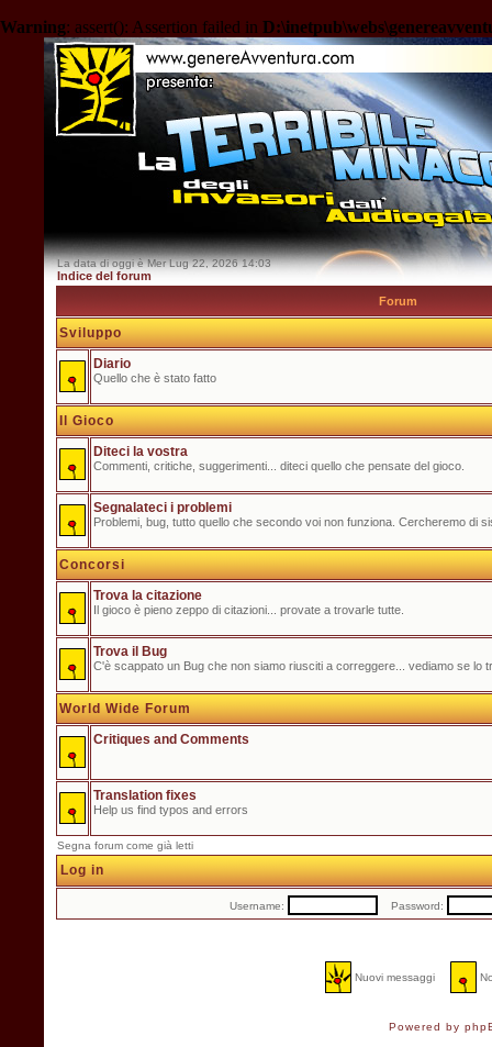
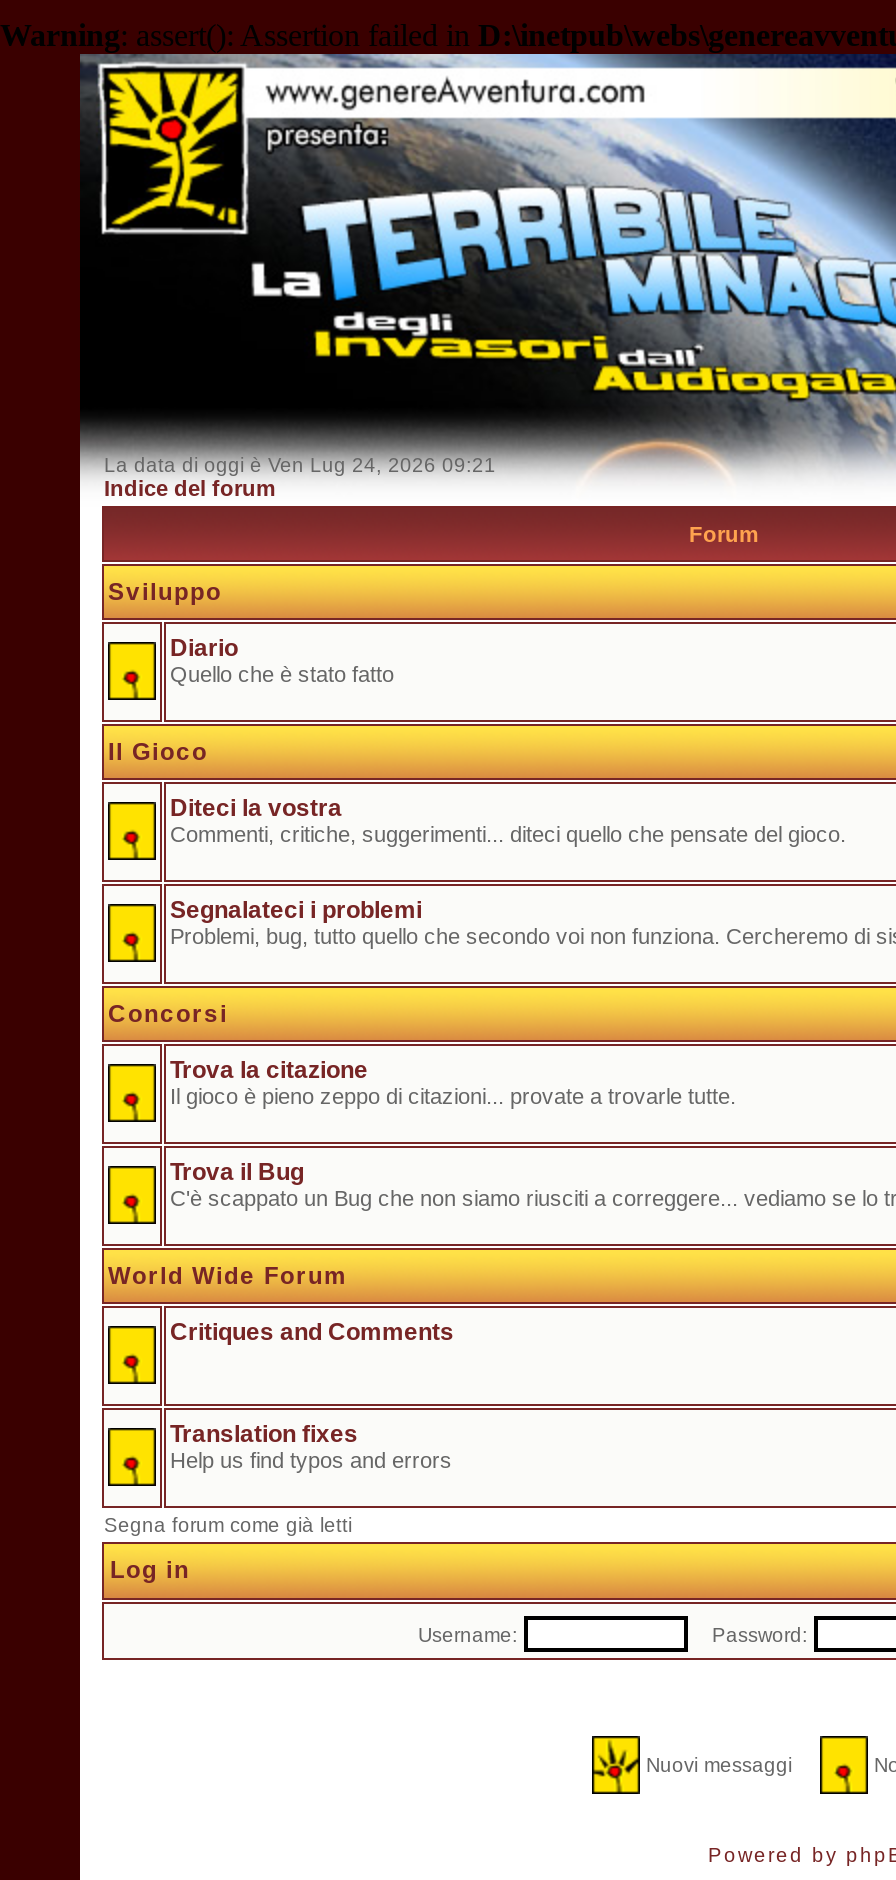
[57,257,271,269] La data di oggi è Mer Lug 22, 2026 14:03 -> [104,454,496,476] La data di oggi è Ven Lug 24, 2026 09:21

